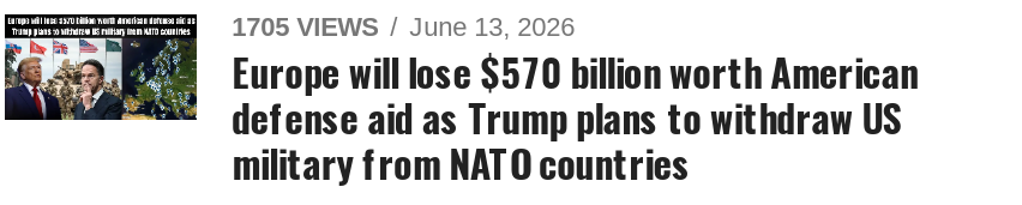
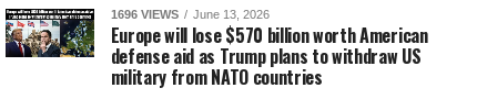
[232,12,575,41] 1705 VIEWS June 13, 2026 -> [111,8,269,21] 1696 VIEWS June 13, 2026

